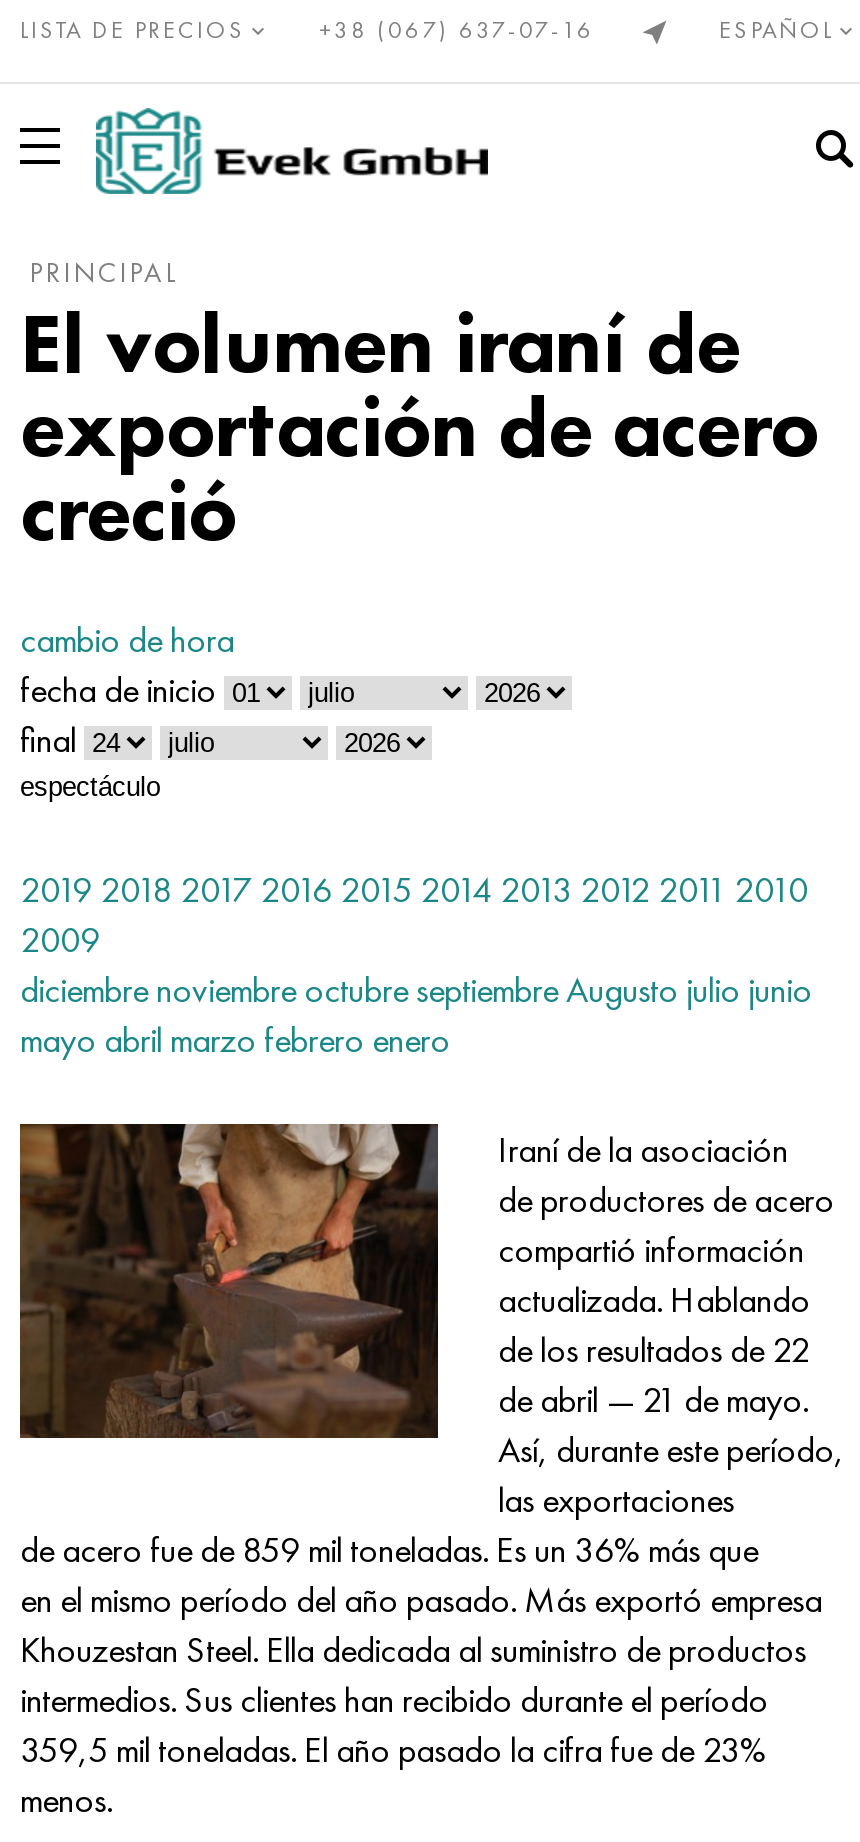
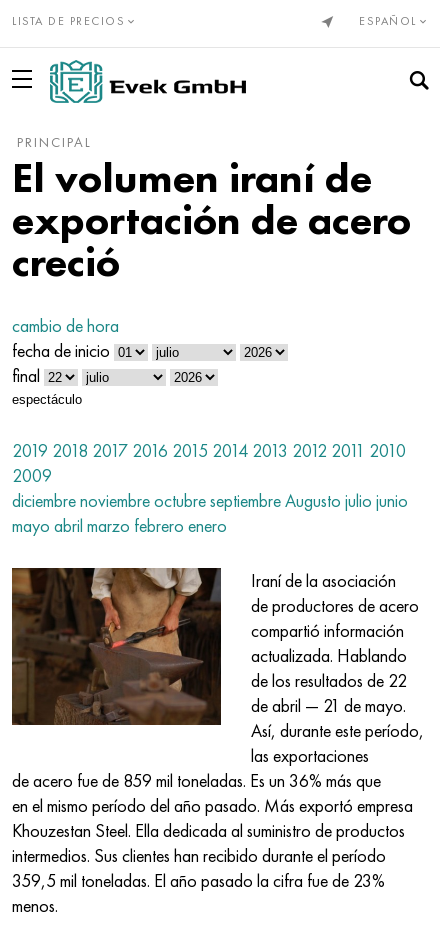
[319,14,594,46] +38 (067) 637-07-16 -> none

